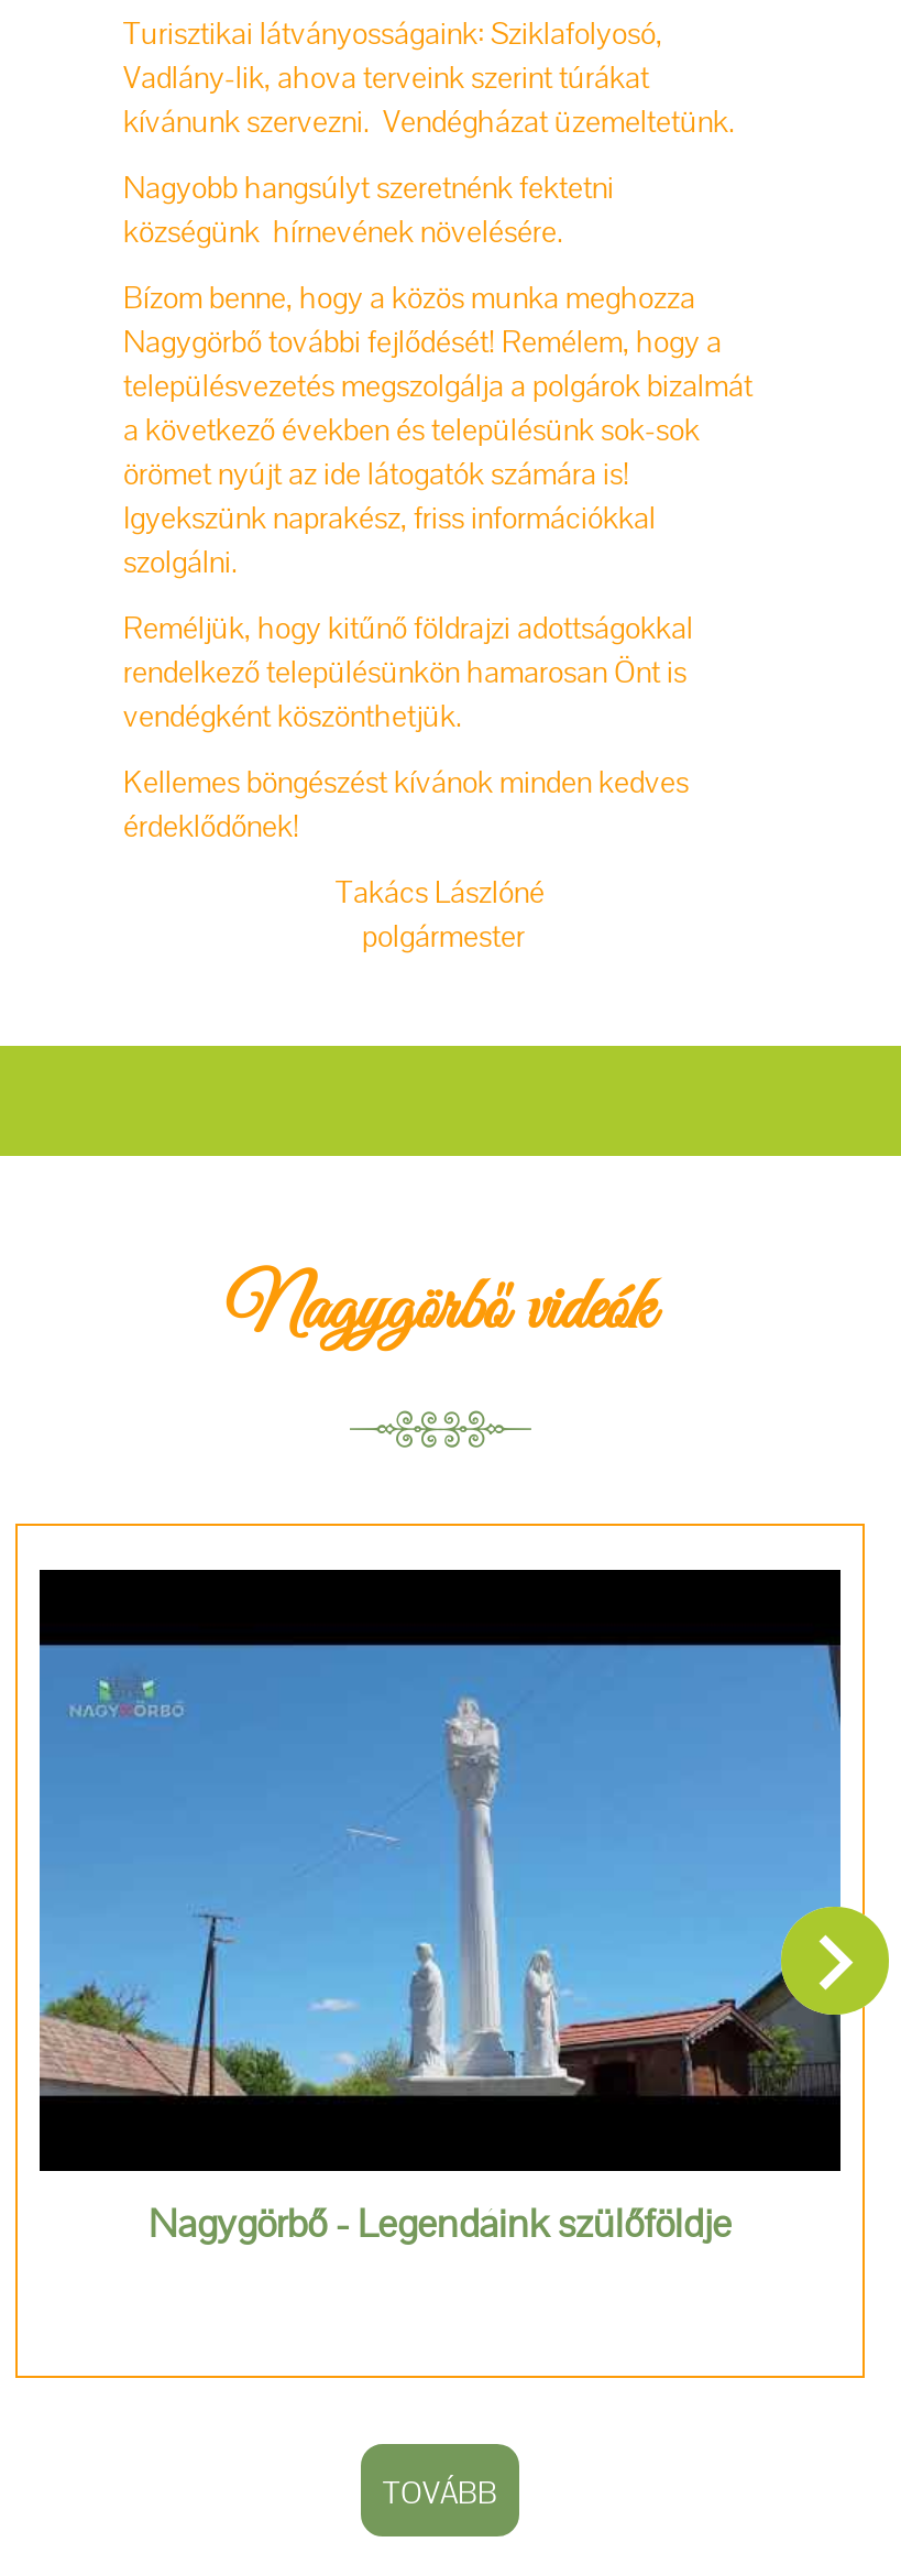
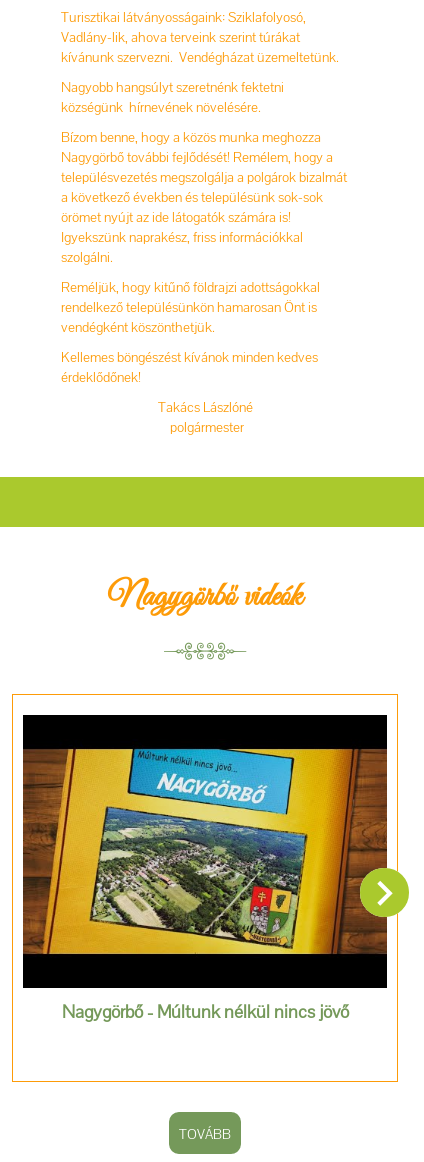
[37,1643,843,2096] [image] -> [22,748,388,955] [image]
[149,2197,732,2248] Nagygörbő - Legendáink szülőföldje -> [61,1000,348,1023] Nagygörbő - Múltunk nélkül nincs jövő

